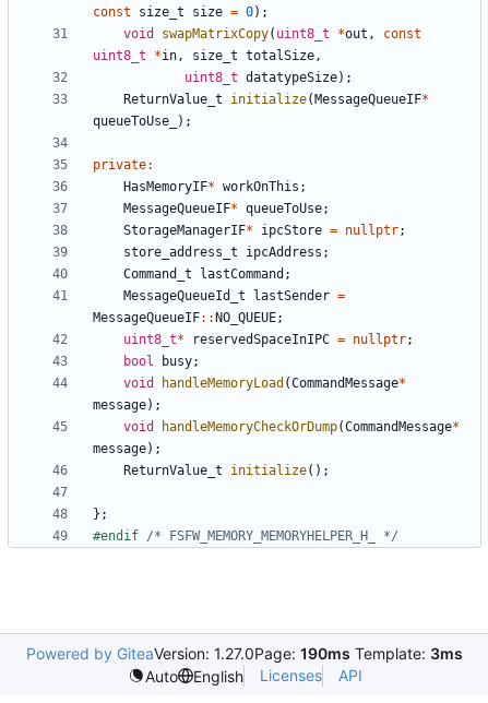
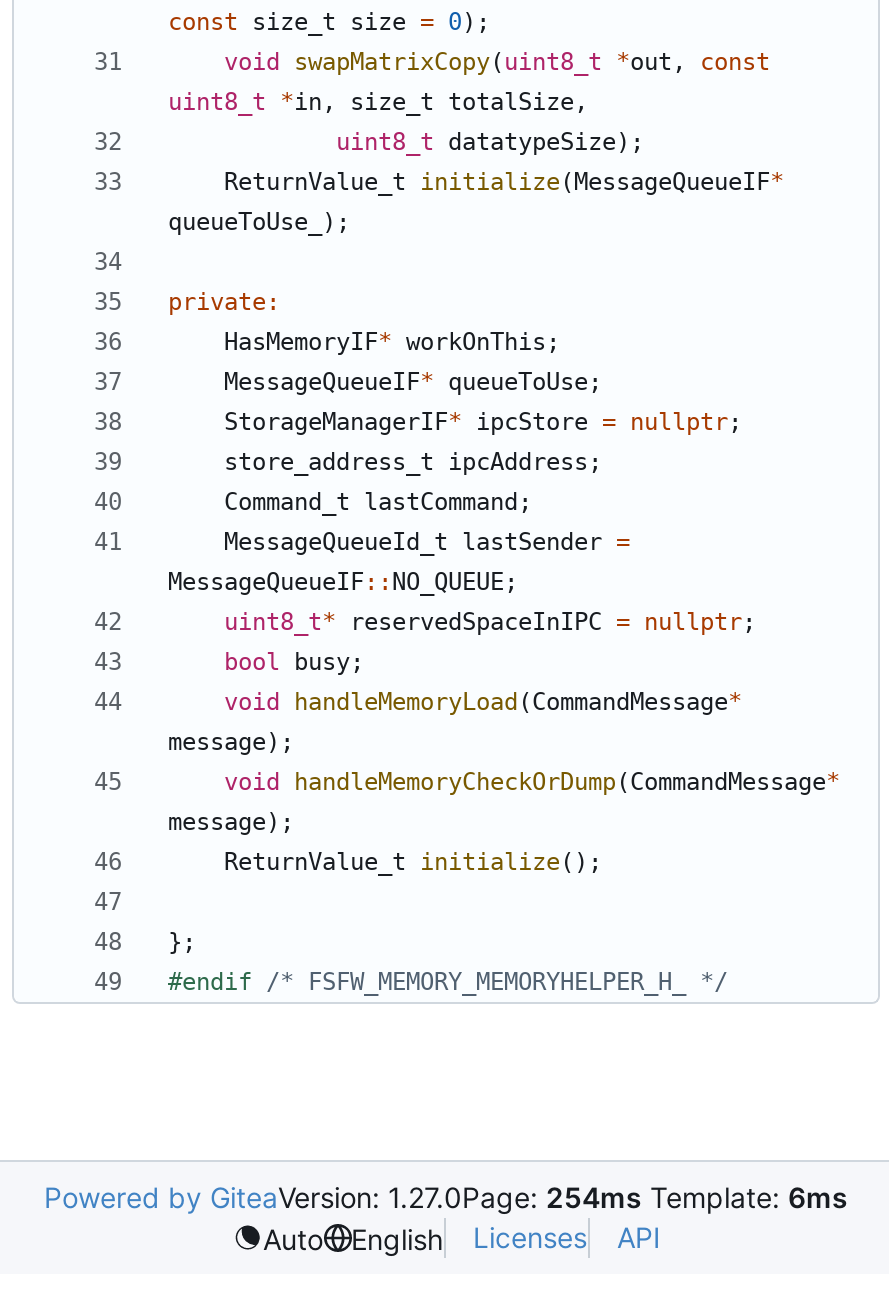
[26,644,463,663] Powered by GiteaVersion: 1.27.0Page: 190ms Template: 3ms -> [44,1180,848,1214] Powered by GiteaVersion: 1.27.0Page: 254ms Template: 6ms

